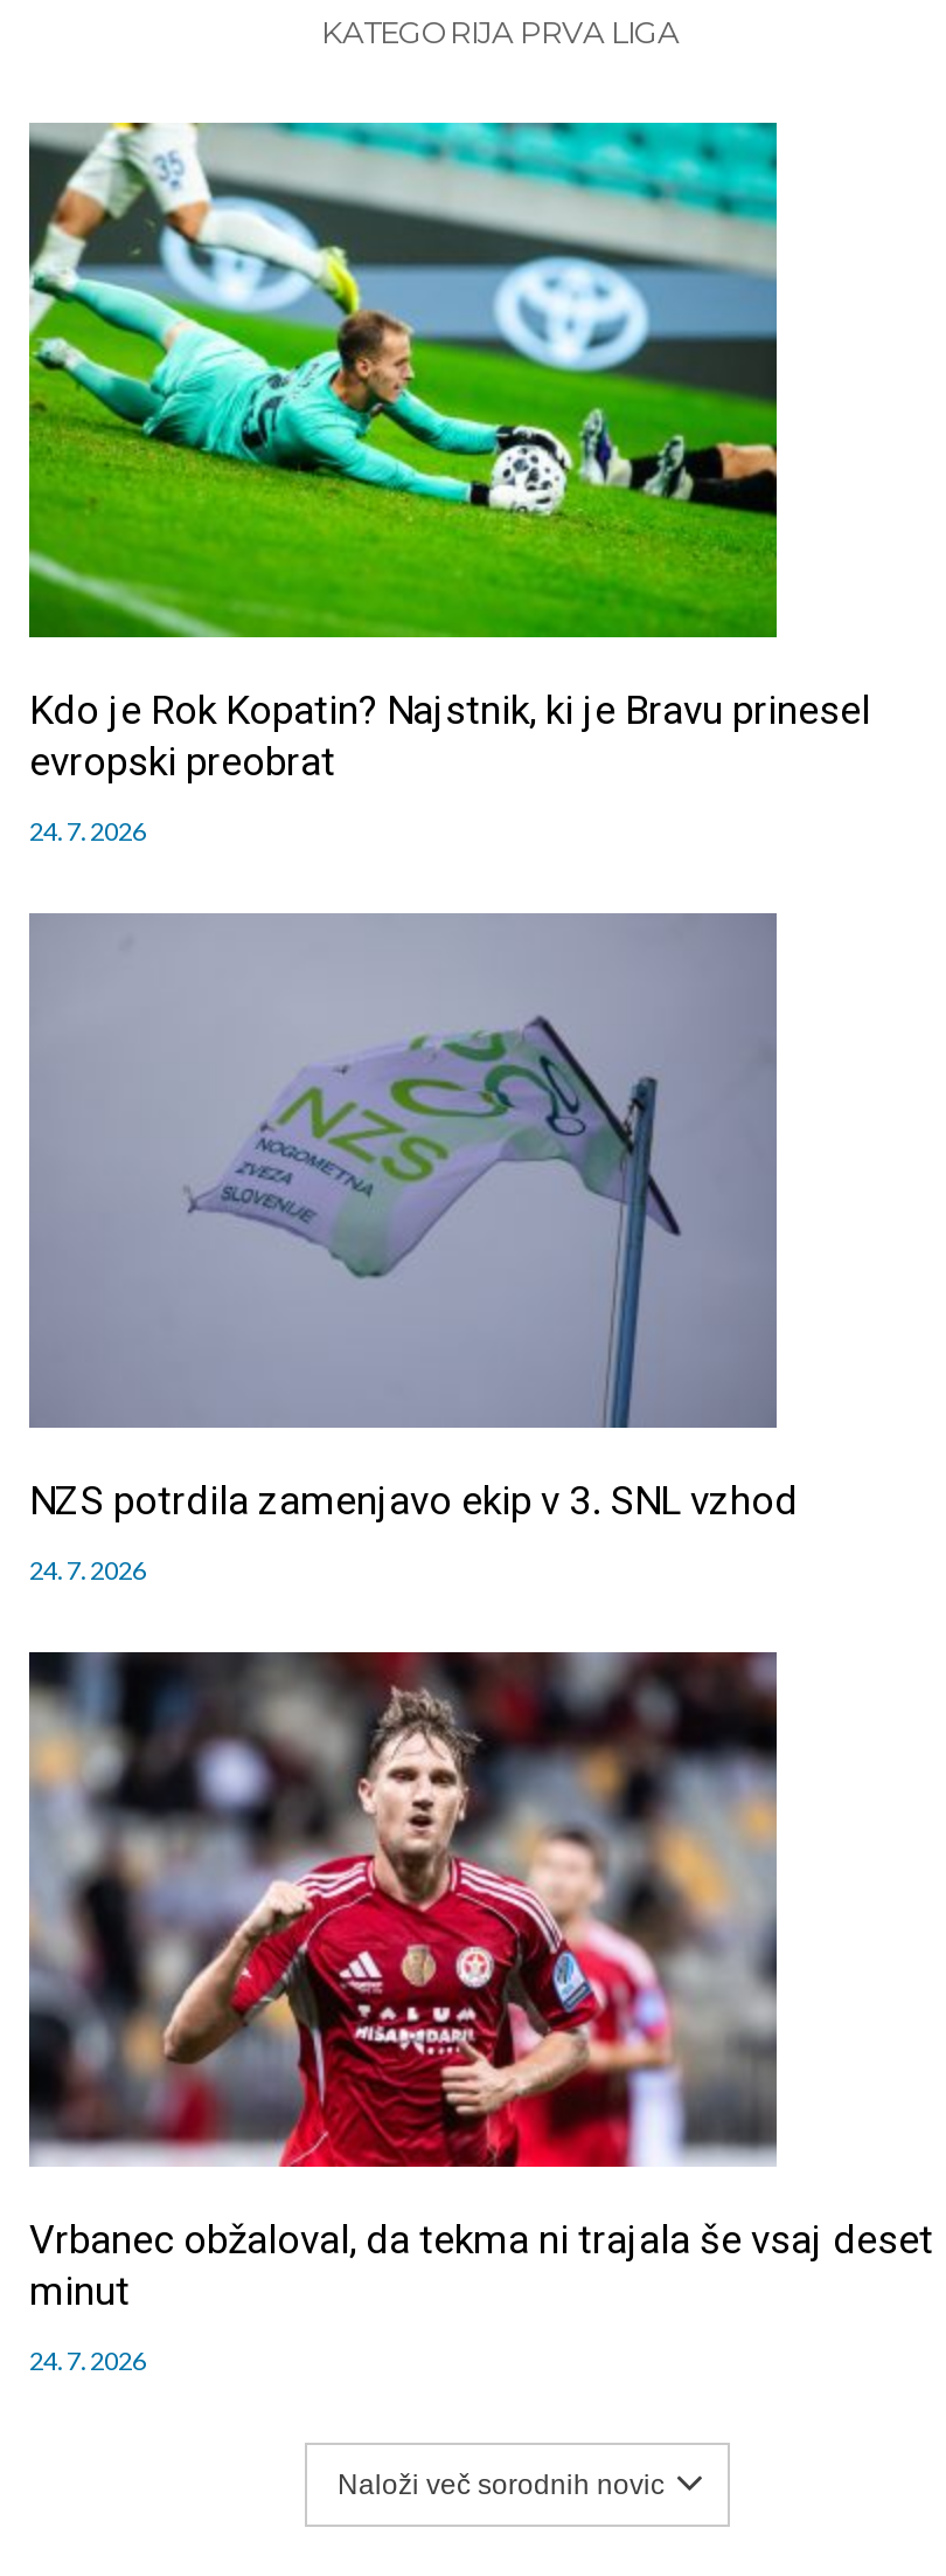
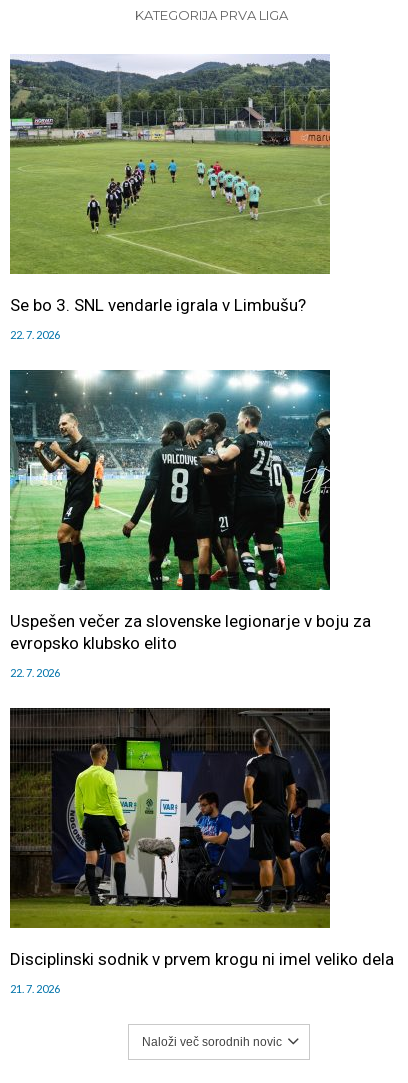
[27,120,870,785] [image] | Kdo je Rok Kopatin? Najstnik, ki je Bravu prinesel | evropski preobrat -> [9,54,331,315] [image] | Se bo 3. SNL vendarle igrala v Limbušu?
[29,815,146,845] 24. 7. 2026 -> [10,328,60,341] 22. 7. 2026
[29,913,798,1524] [image] | NZS potrdila zamenjavo ekip v 3. SNL vzhod -> [9,369,371,653] [image] | Uspešen večer za slovenske legionarje v boju za | evropsko klubsko elito
[29,1554,146,1584] 24. 7. 2026 -> [10,666,60,679] 22. 7. 2026
[27,1652,933,2314] [image] | Vrbanec obžaloval, da tekma ni trajala še vsaj deset | minut -> [9,707,394,969] [image] | Disciplinski sodnik v prvem krogu ni imel veliko dela
[29,2344,146,2375] 24. 7. 2026 -> [10,982,60,995] 21. 7. 2026

